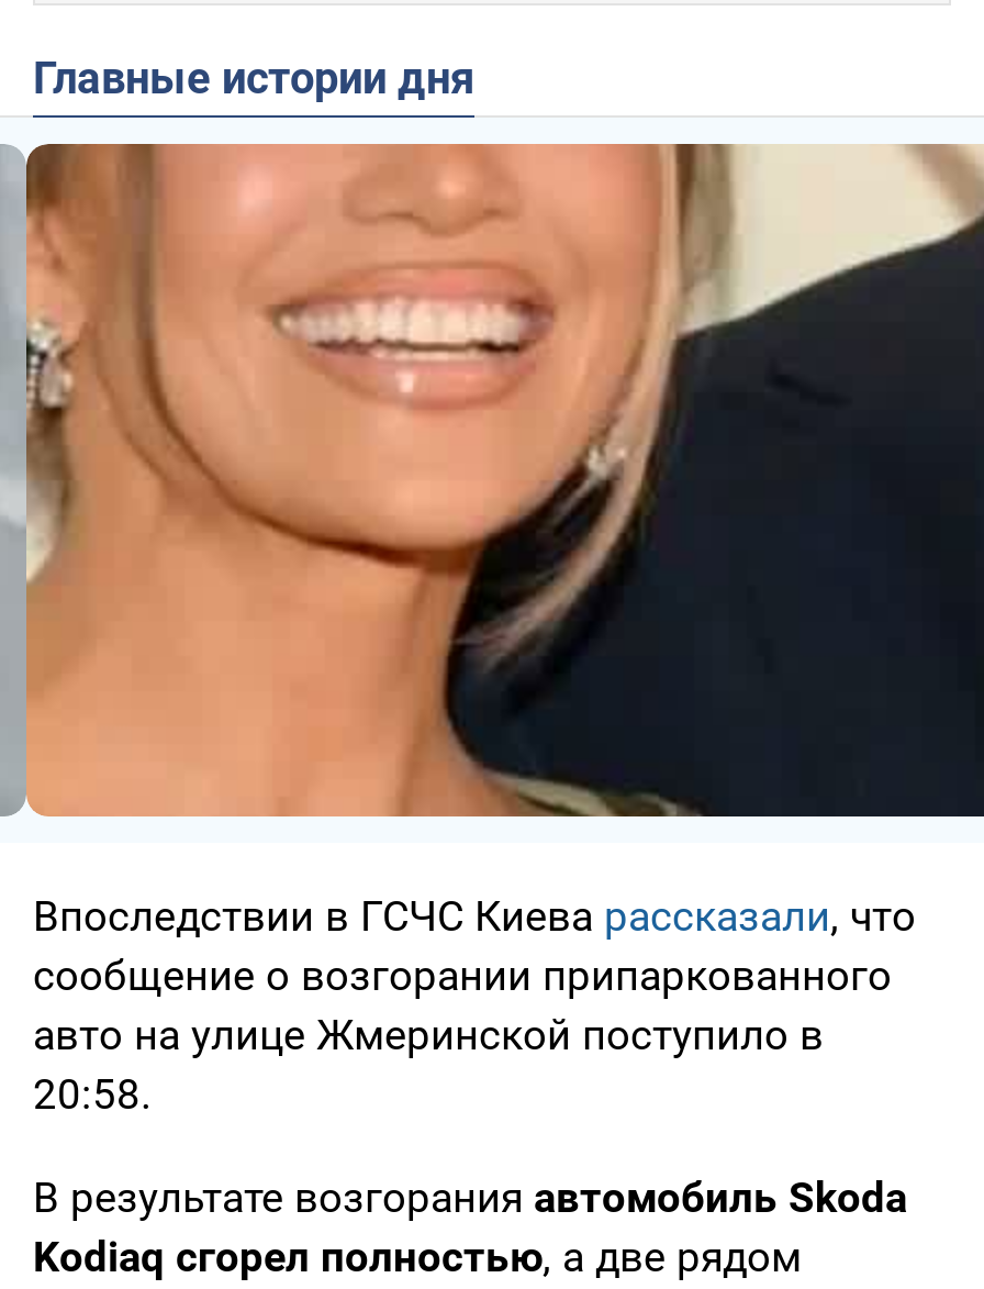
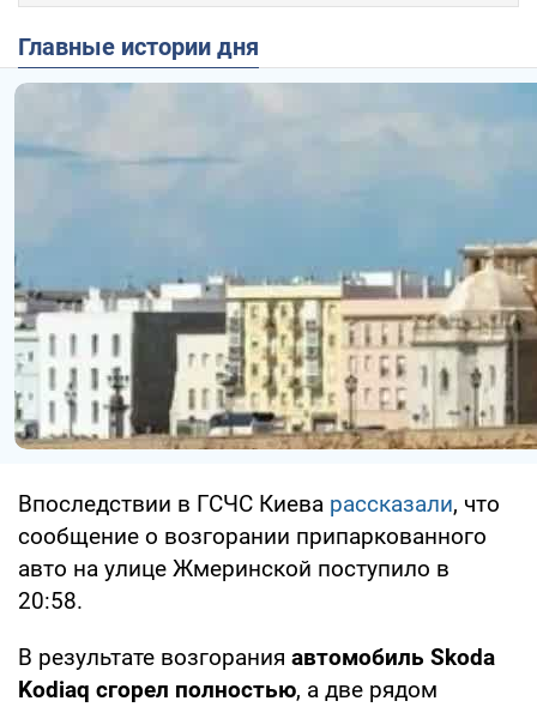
[7,142,977,819] [image] -> [4,81,533,451] [image]

